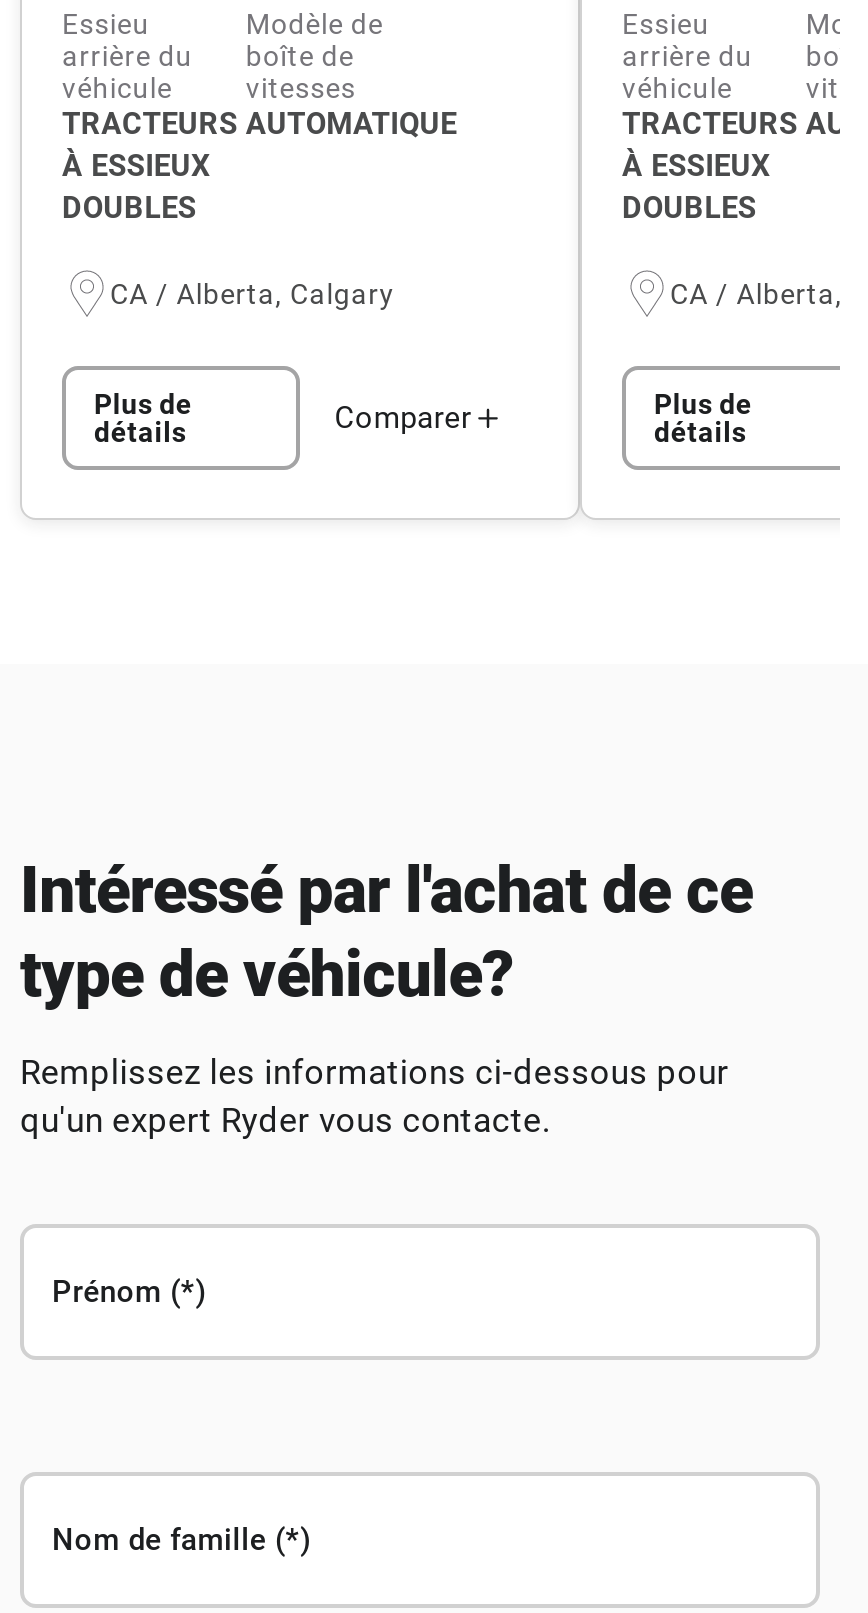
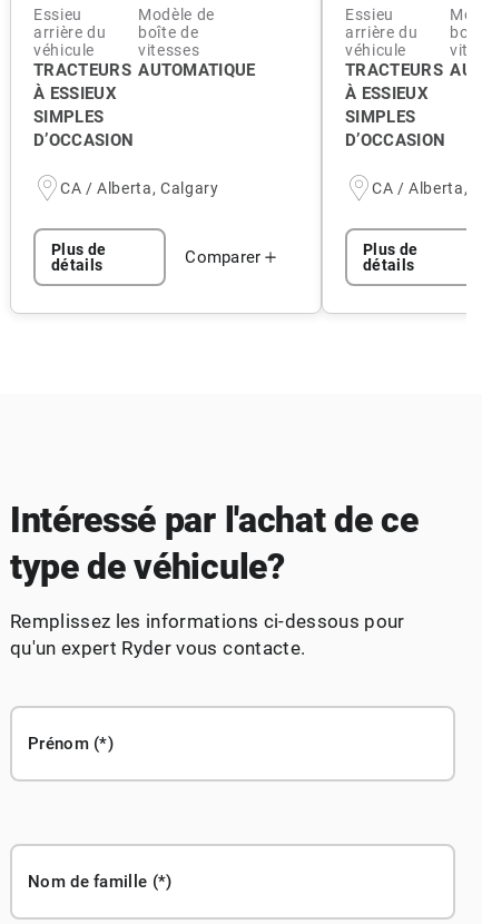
[62,191,196,227] DOUBLES -> [33,107,134,151] SIMPLES | D’OCCASION
[622,191,756,227] DOUBLES -> [345,107,445,151] SIMPLES | D’OCCASION

